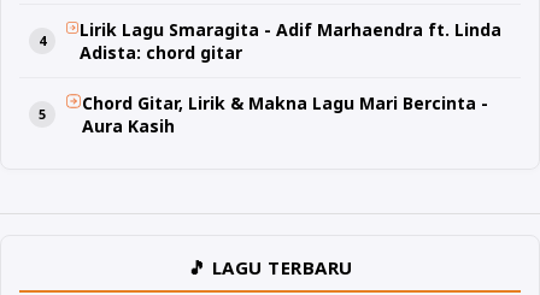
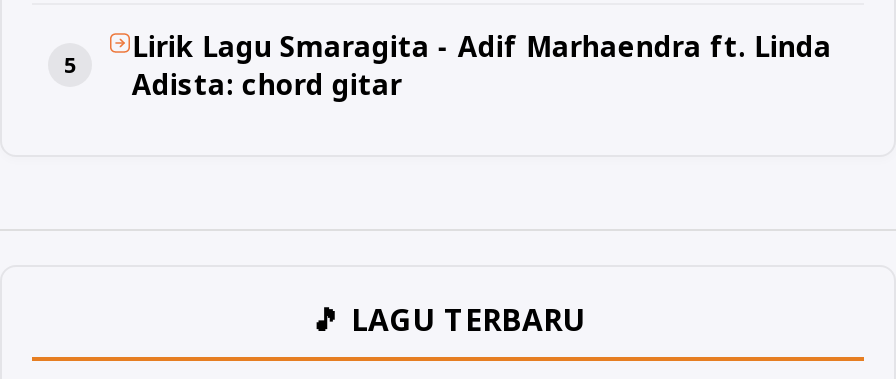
[82,92,488,137] Chord Gitar, Lirik & Makna Lagu Mari Bercinta - | Aura Kasih -> none

